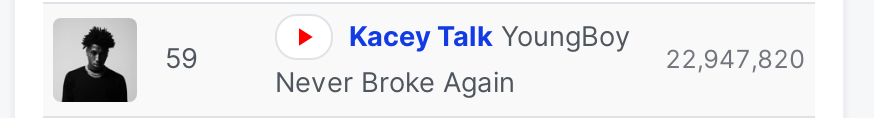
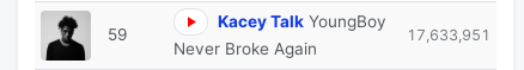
[665,44,805,74] 22,947,820 -> [407,26,491,44] 17,633,951

